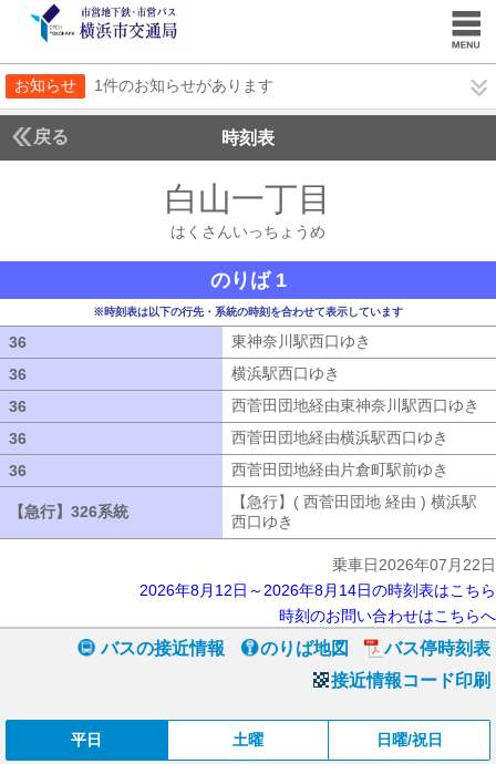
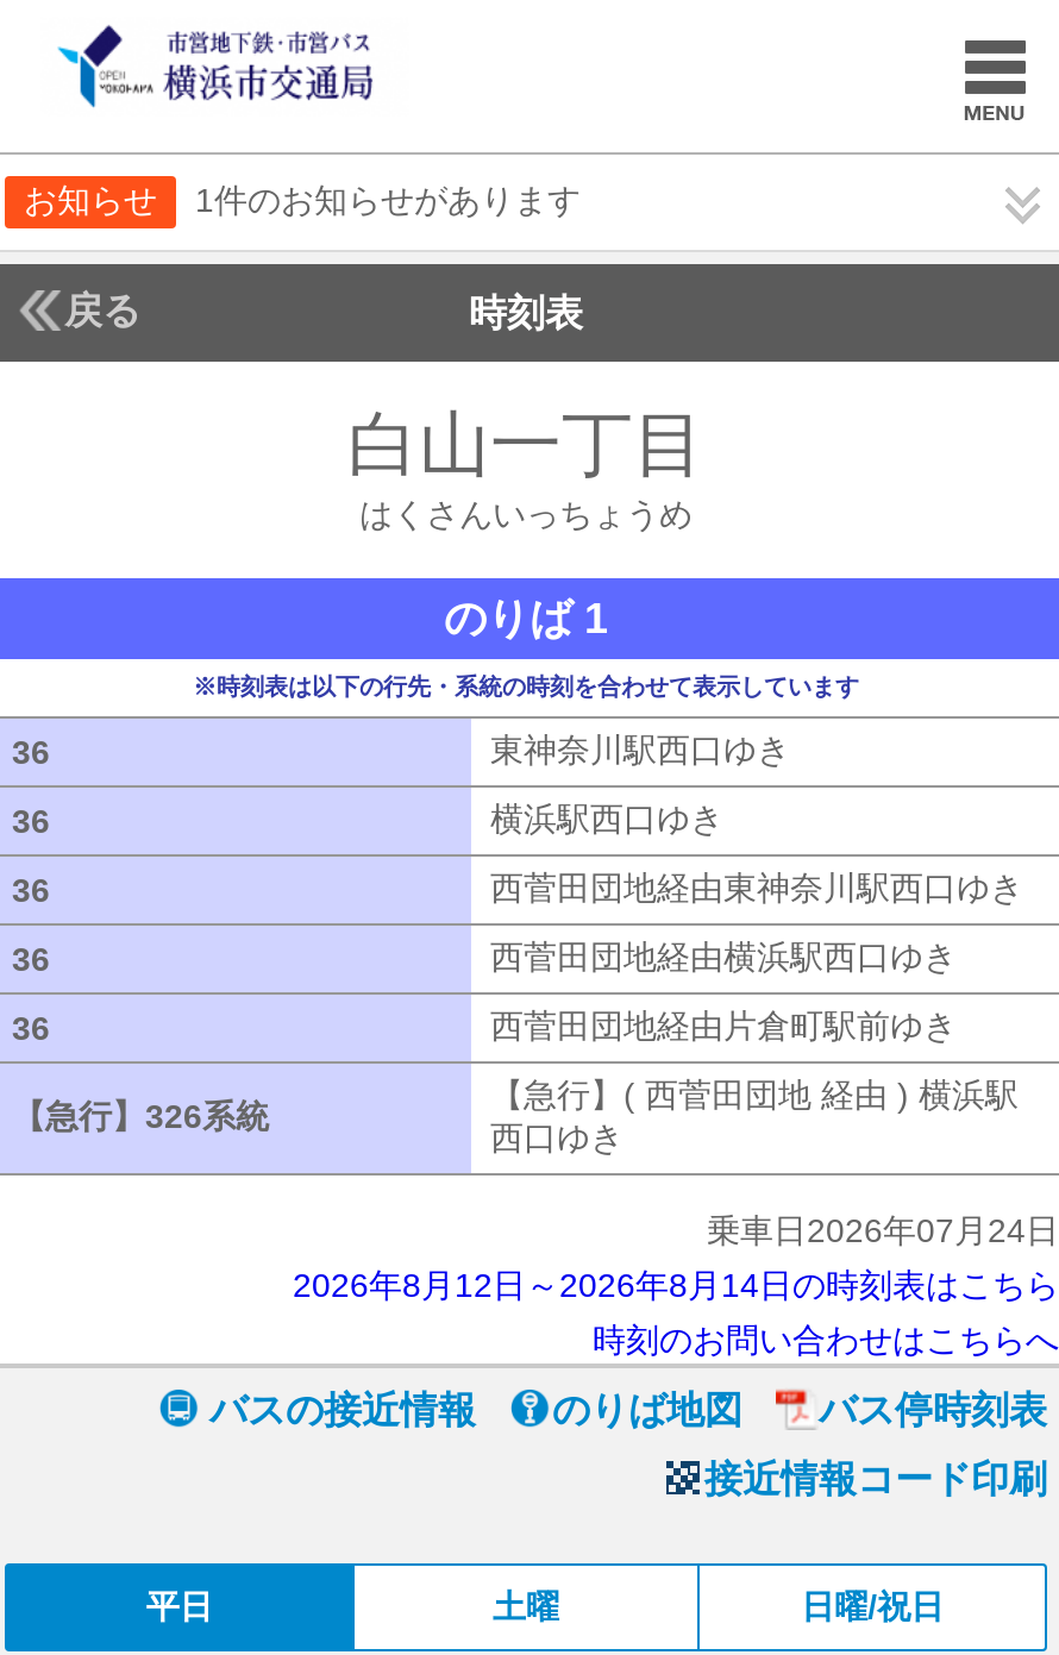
[332,556,496,574] 乗車日2026年07月22日 -> [707,1211,1059,1249] 乗車日2026年07月24日

